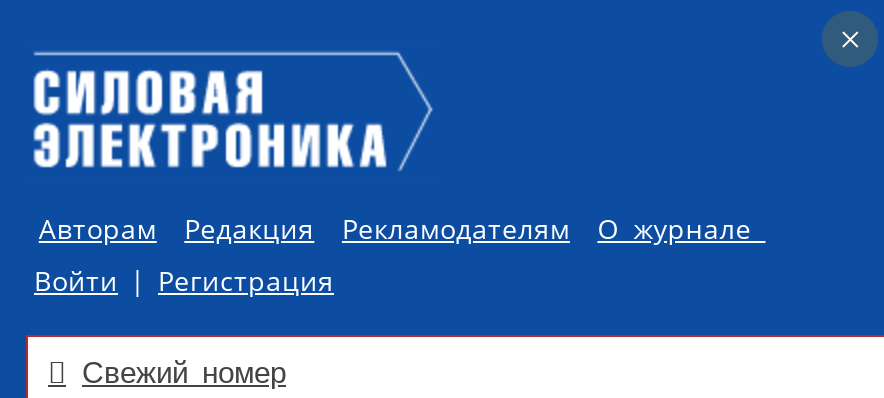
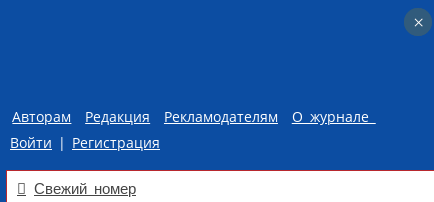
[32,51,434,171] [image] -> none

